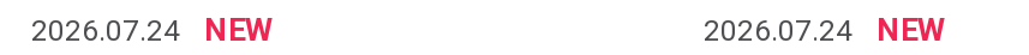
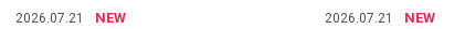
[31,11,271,47] 2026.07.24 NEW -> [15,9,126,25] 2026.07.21 NEW
[704,11,944,47] 2026.07.24 NEW -> [325,9,435,25] 2026.07.21 NEW

